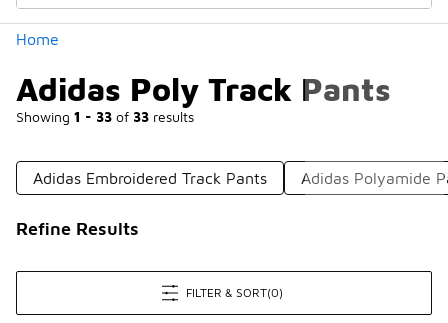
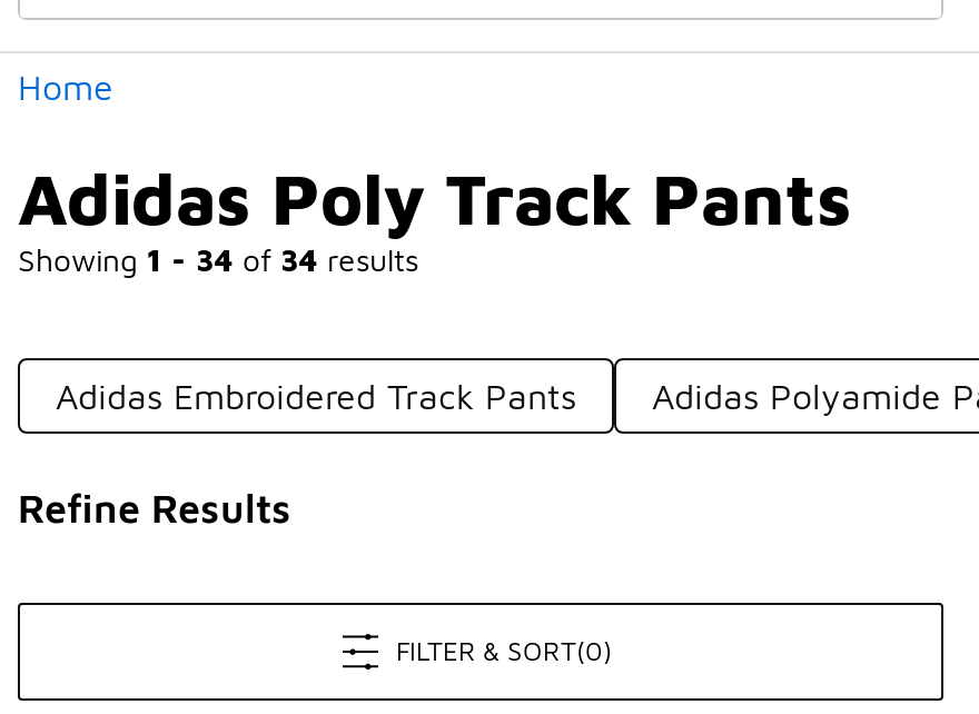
[16,108,194,125] Showing 1 - 33 of 33 results -> [18,240,418,278] Showing 1 - 34 of 34 results

